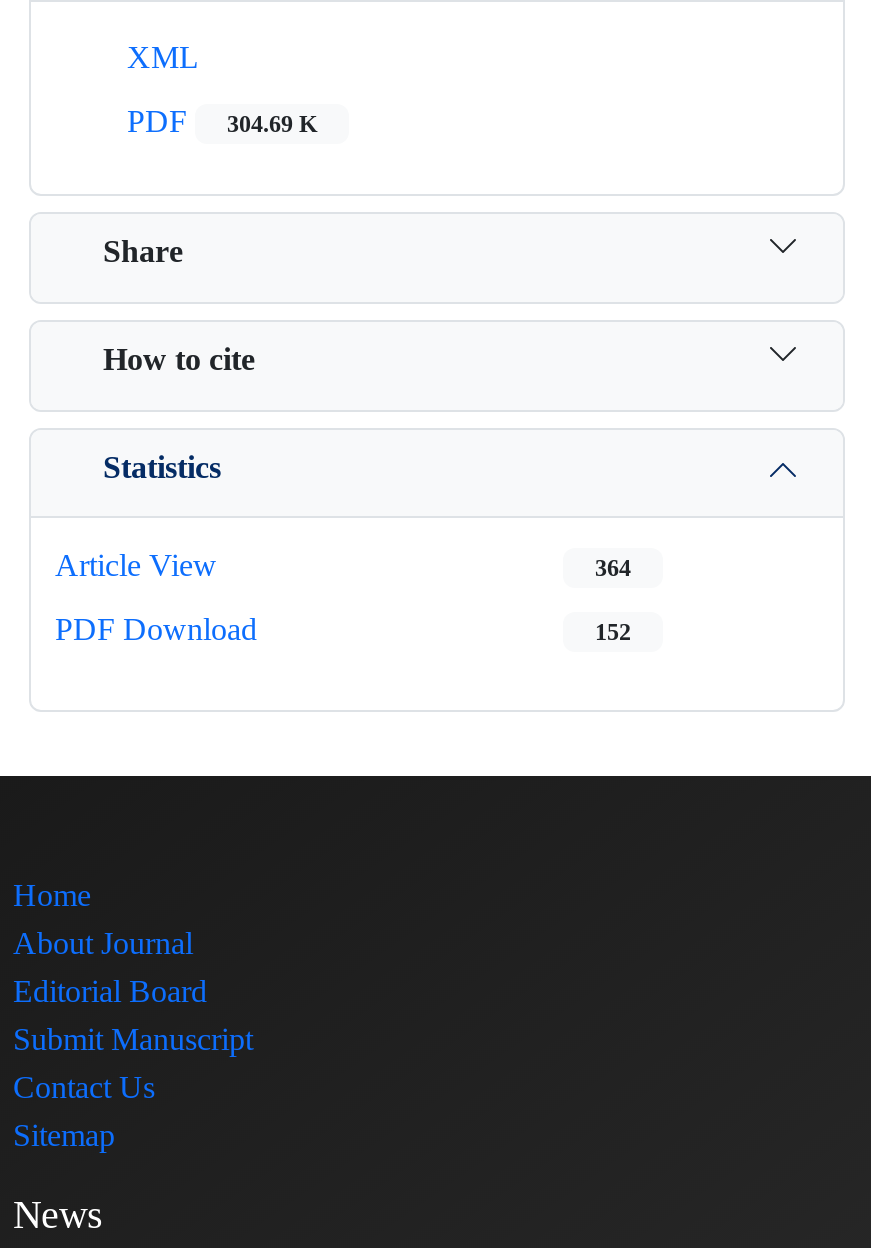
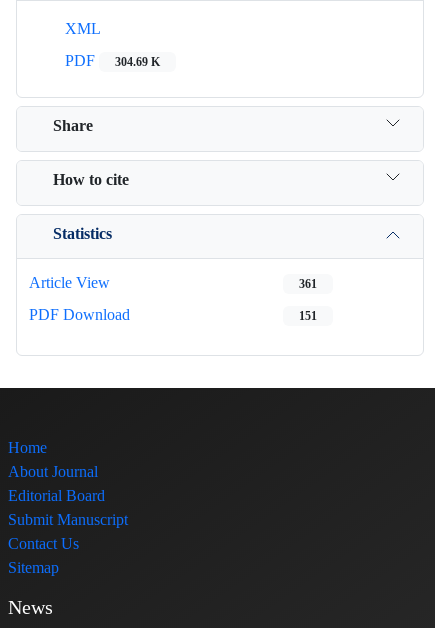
[595,552,631,582] 364 -> [299,276,317,291] 361
[595,616,631,646] 152 -> [299,308,317,323] 151

